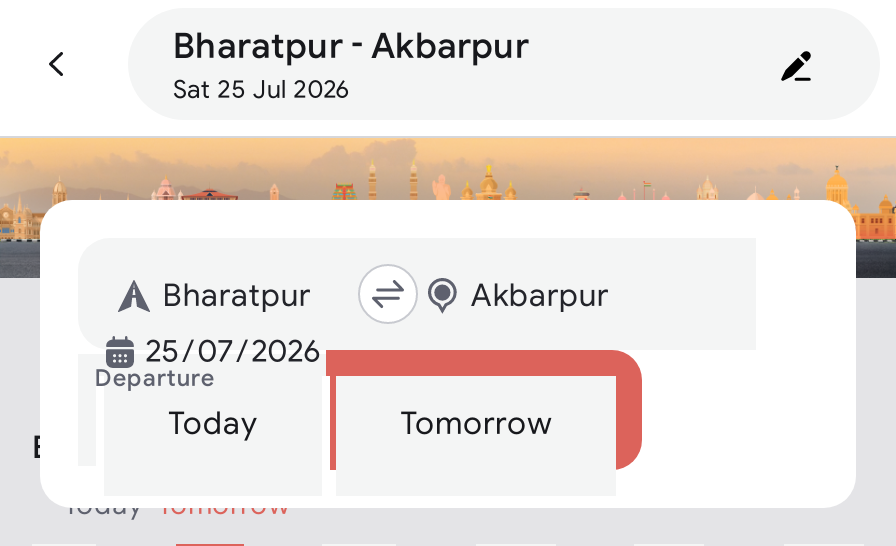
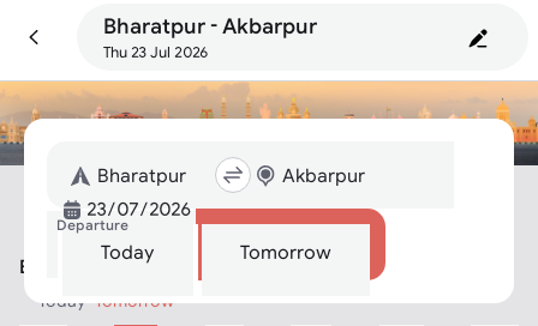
[173,74,351,104] Sat 25 Jul 2026 -> [104,43,209,61] Thu 23 Jul 2026

